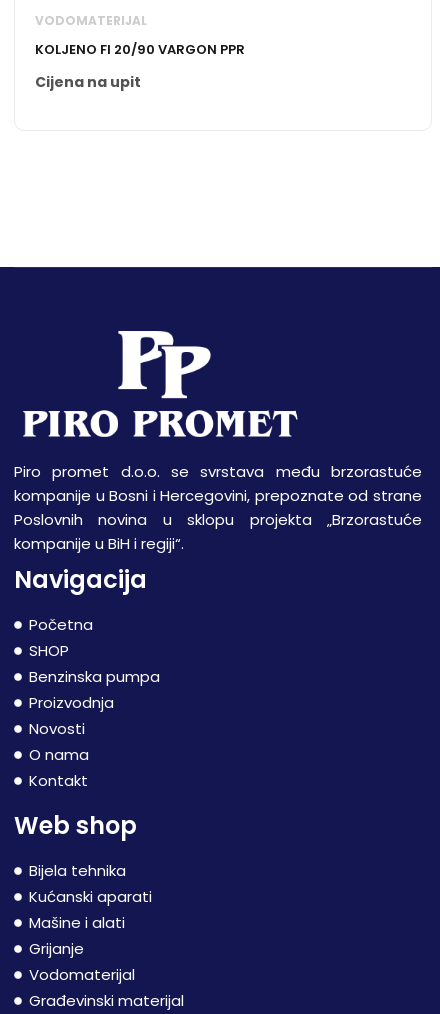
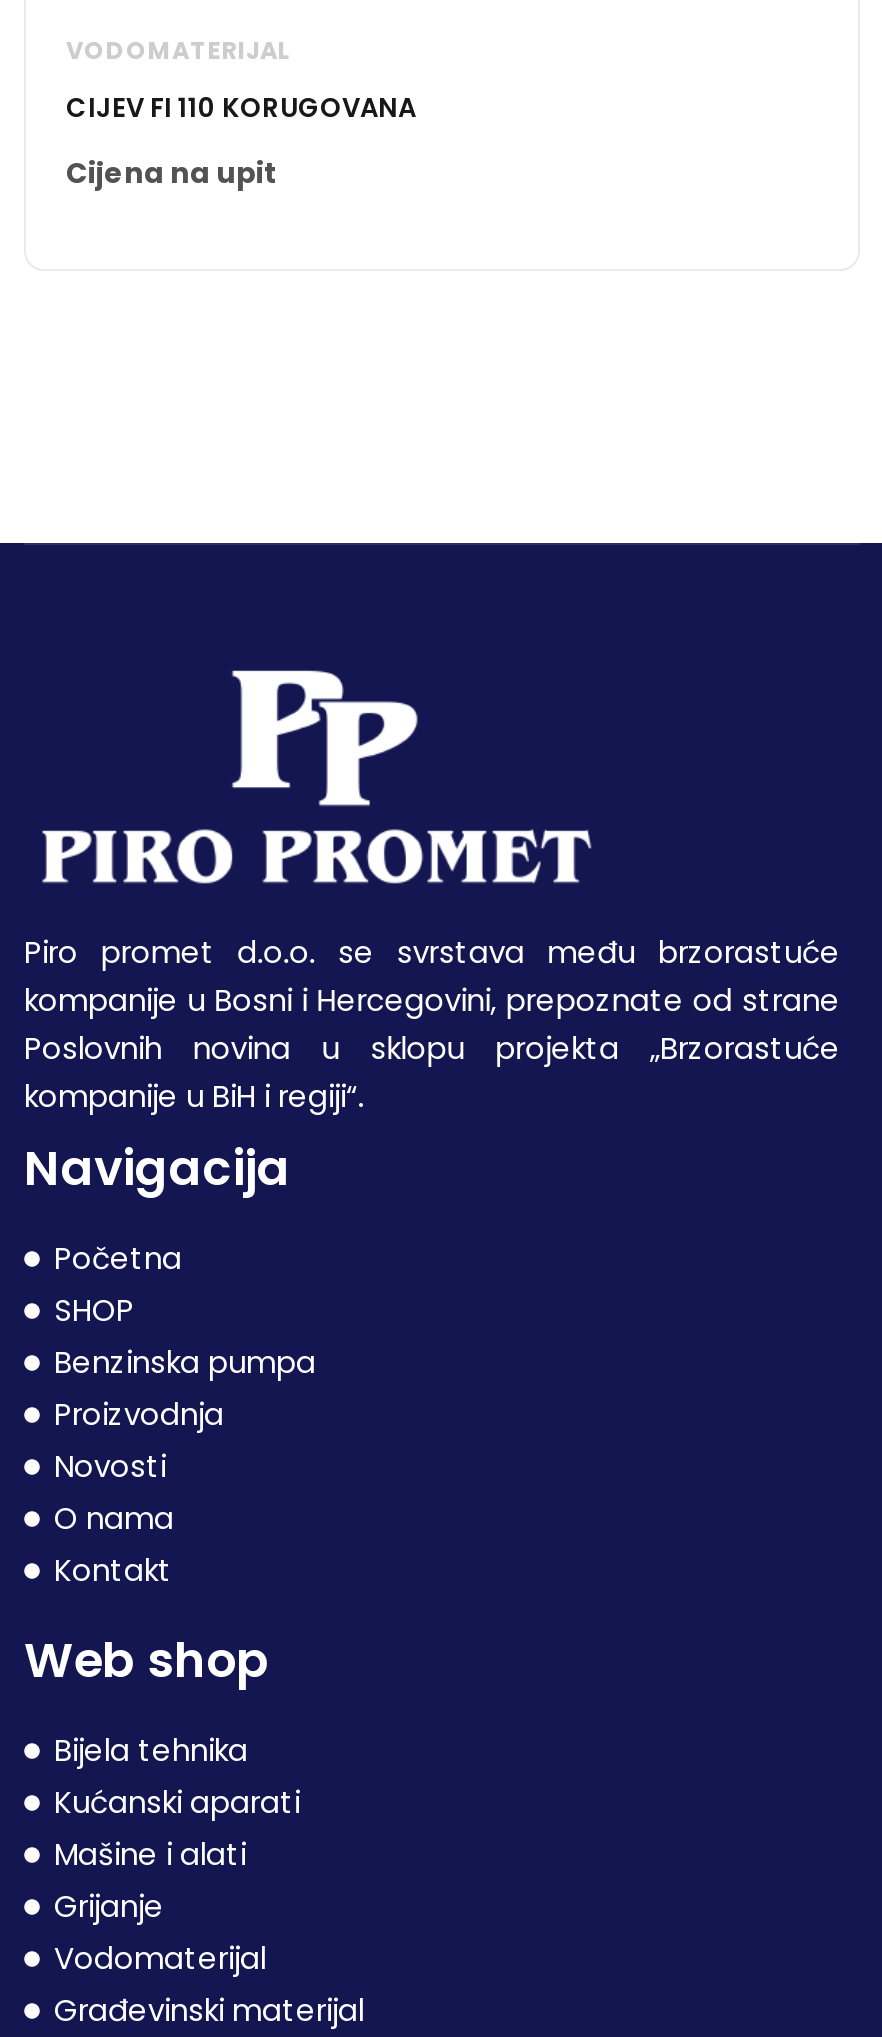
[35,40,245,59] KOLJENO FI 20/90 VARGON PPR -> [66,89,416,127] CIJEV FI 110 KORUGOVANA

